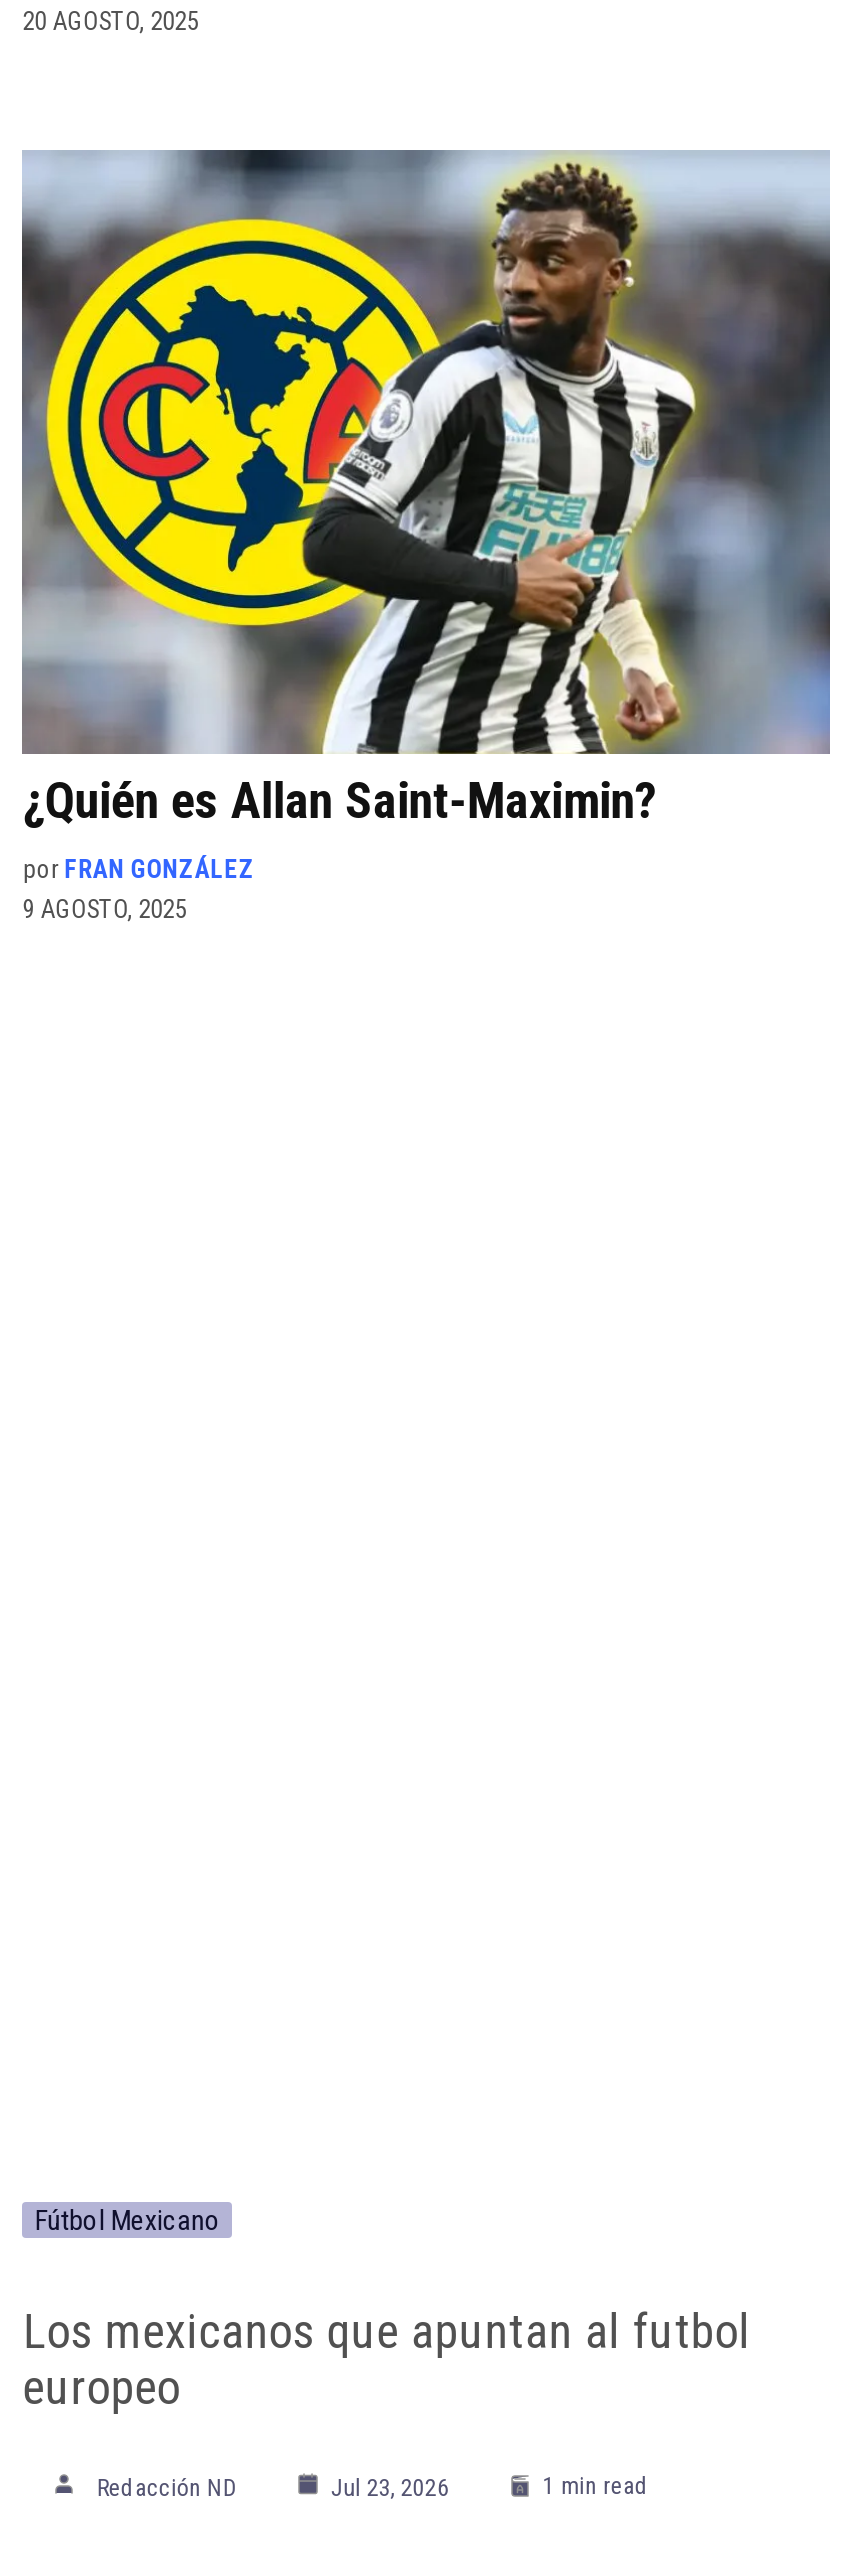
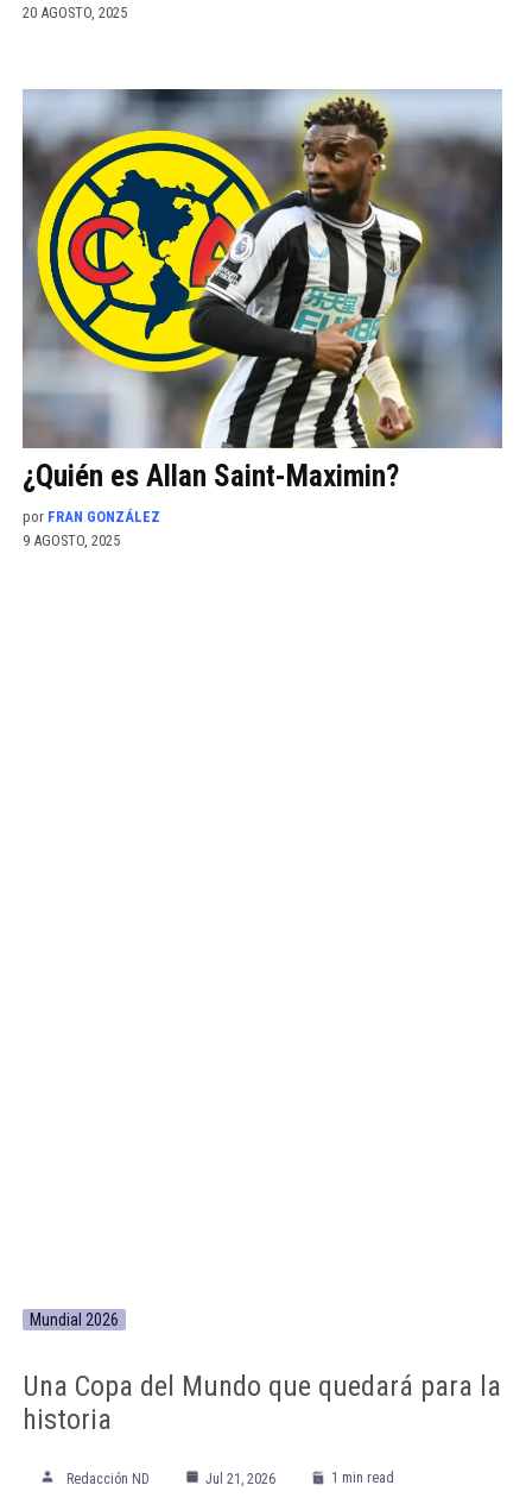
[35,2205,221,2237] Fútbol Mexicano -> [30,1311,119,1330] Mundial 2026
[23,2305,751,2417] Los mexicanos que apuntan al futbol | europeo -> [23,1370,502,1437] Una Copa del Mundo que quedará para la | historia
[331,2475,449,2503] Jul 23, 2026 -> [206,1471,276,1488] Jul 21, 2026

